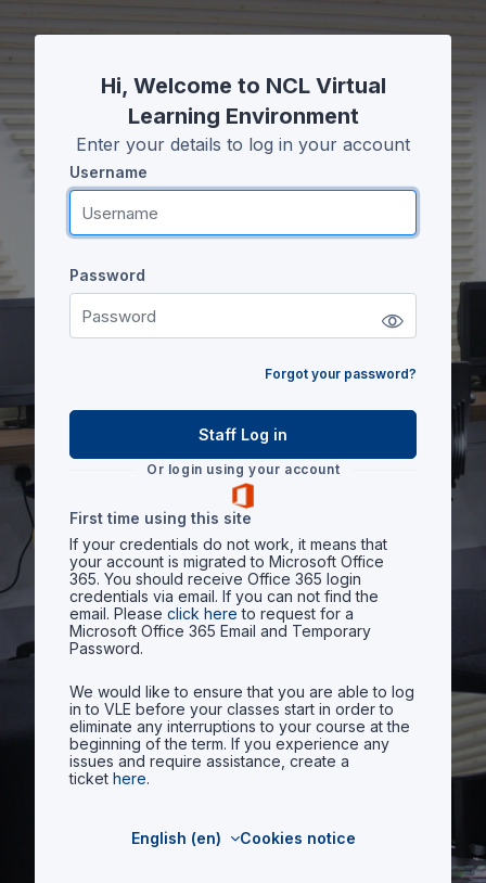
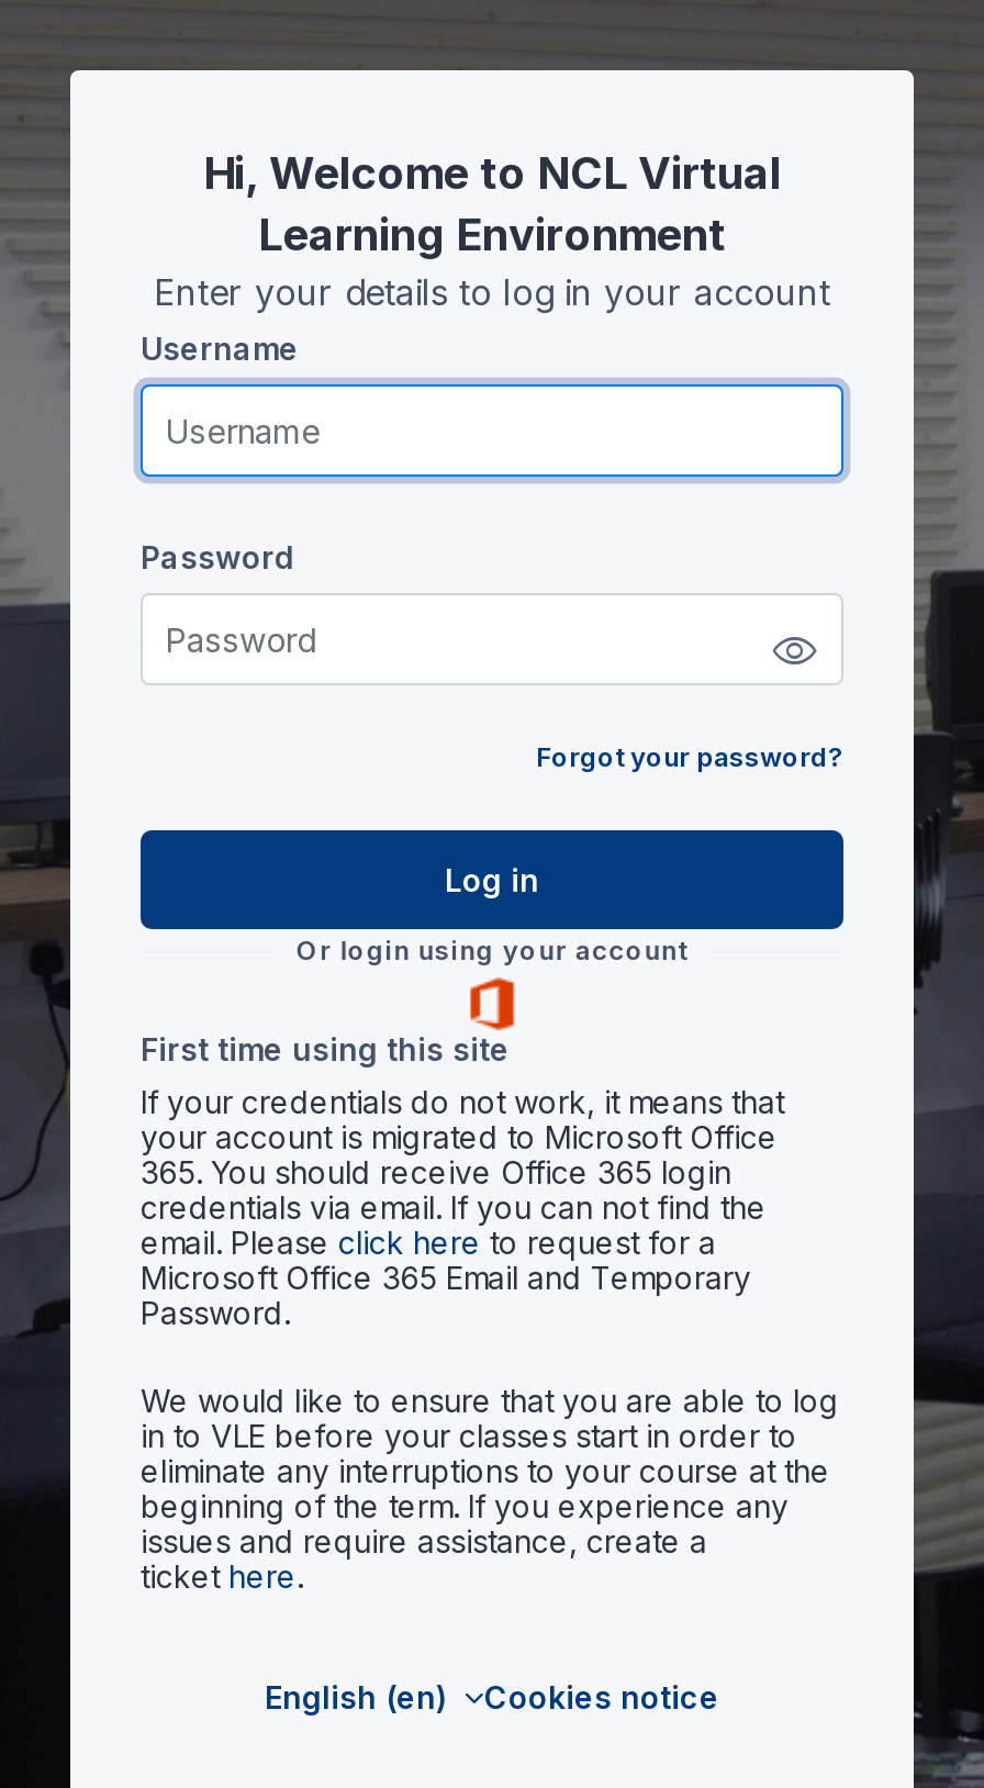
[199,425,287,443] Staff Log in -> [445,860,539,898] Log in

